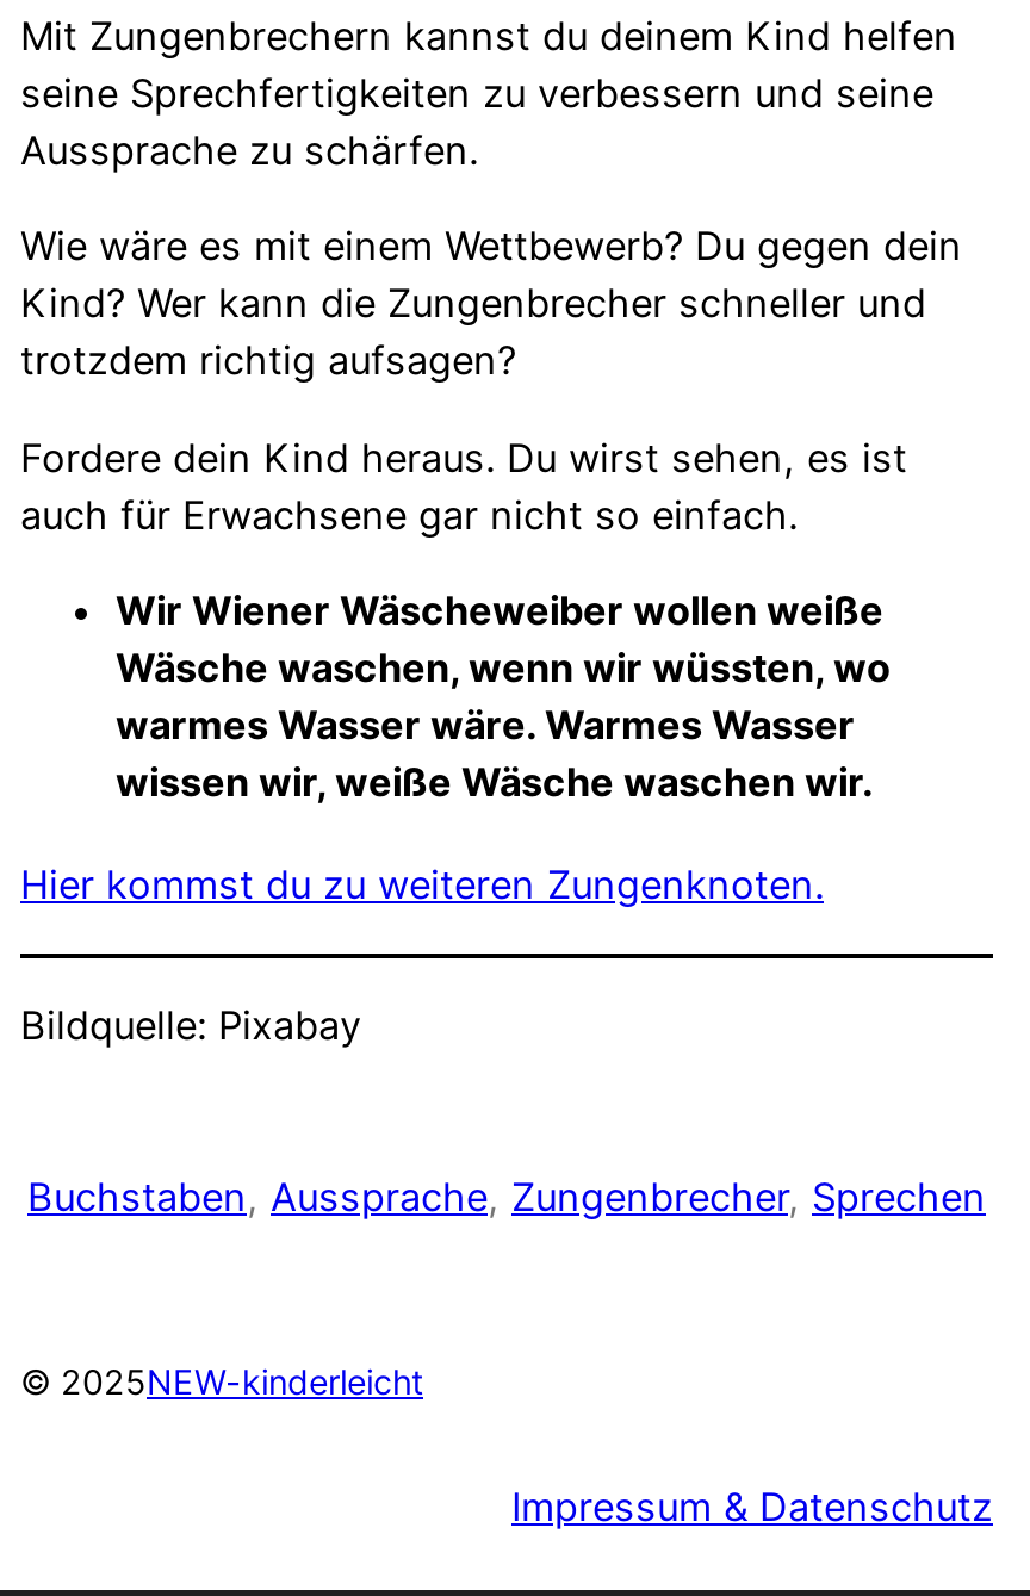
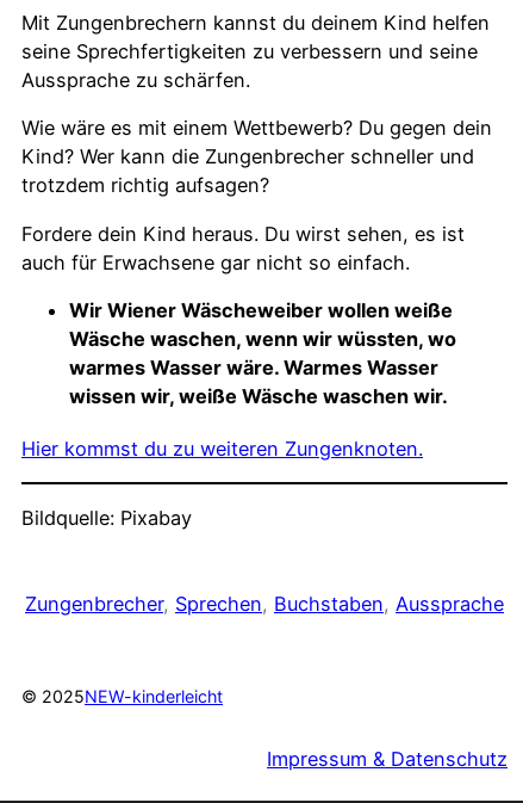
[27,1174,986,1221] Buchstaben, Aussprache, Zungenbrecher, Sprechen -> [25,592,504,616] Zungenbrecher, Sprechen, Buchstaben, Aussprache

